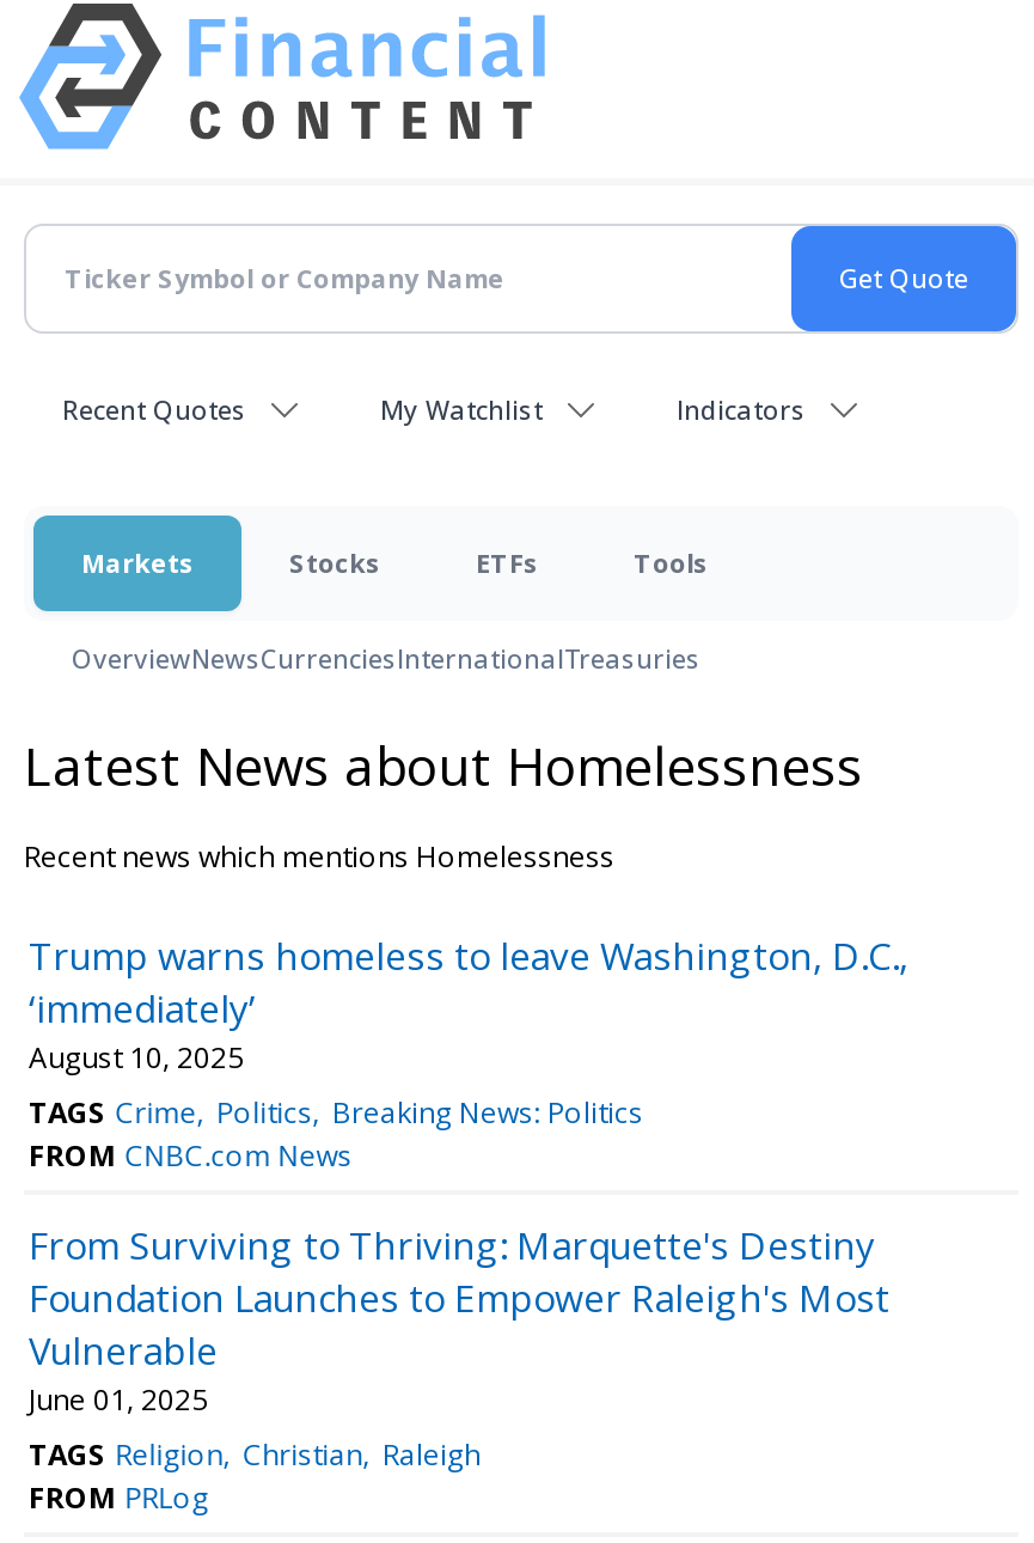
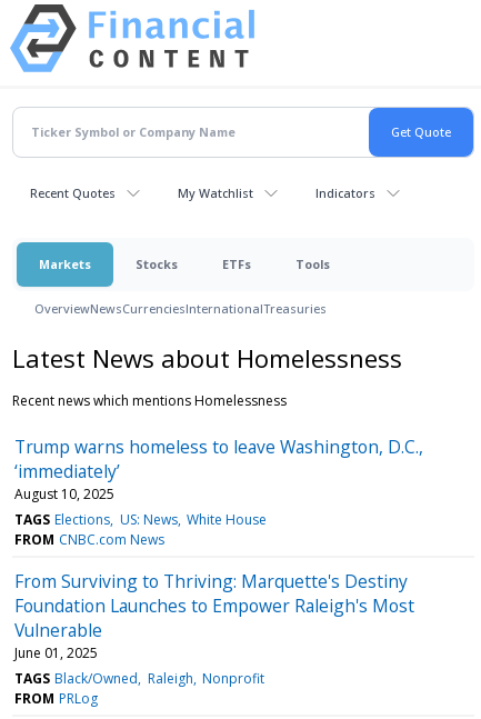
[29,1092,643,1132] TAGS Crime Politics Breaking News: Politics -> [14,510,266,529] TAGS Elections US: News White House
[29,1434,480,1475] TAGS Religion Christian Raleigh -> [14,669,264,688] TAGS Black/Owned Raleigh Nonprofit

